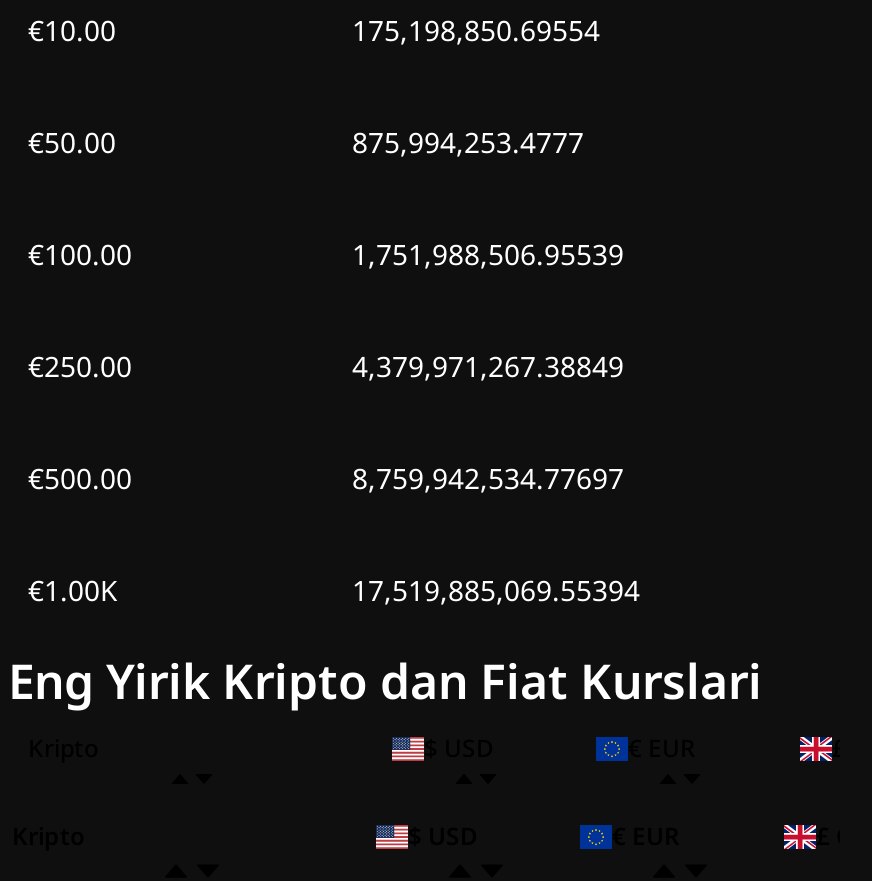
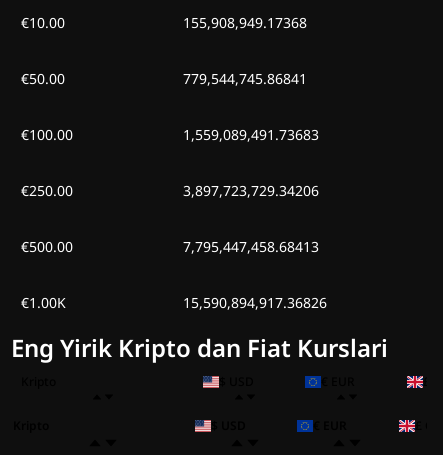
[352,11,600,49] 175,198,850.69554 -> [183,13,307,32] 155,908,949.17368
[352,123,584,161] 875,994,253.4777 -> [183,69,307,88] 779,544,745.86841
[352,235,624,273] 1,751,988,506.95539 -> [183,125,319,144] 1,559,089,491.73683
[352,347,624,385] 4,379,971,267.38849 -> [183,181,319,200] 3,897,723,729.34206
[352,459,624,497] 8,759,942,534.77697 -> [183,237,319,256] 7,795,447,458.68413
[352,571,640,609] 17,519,885,069.55394 -> [183,293,327,312] 15,590,894,917.36826

